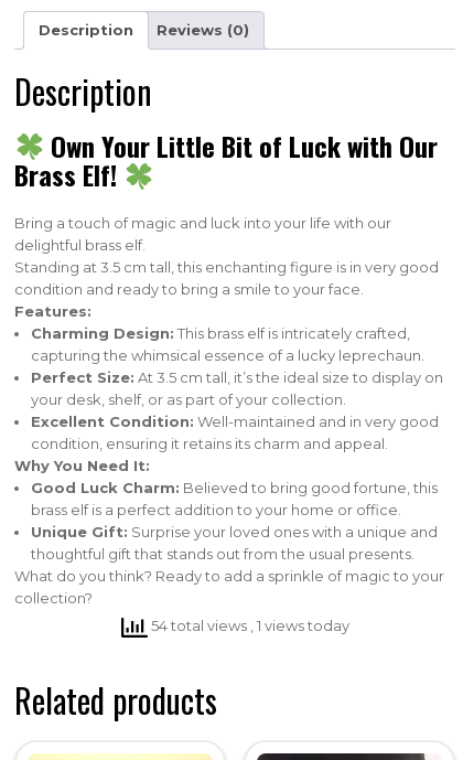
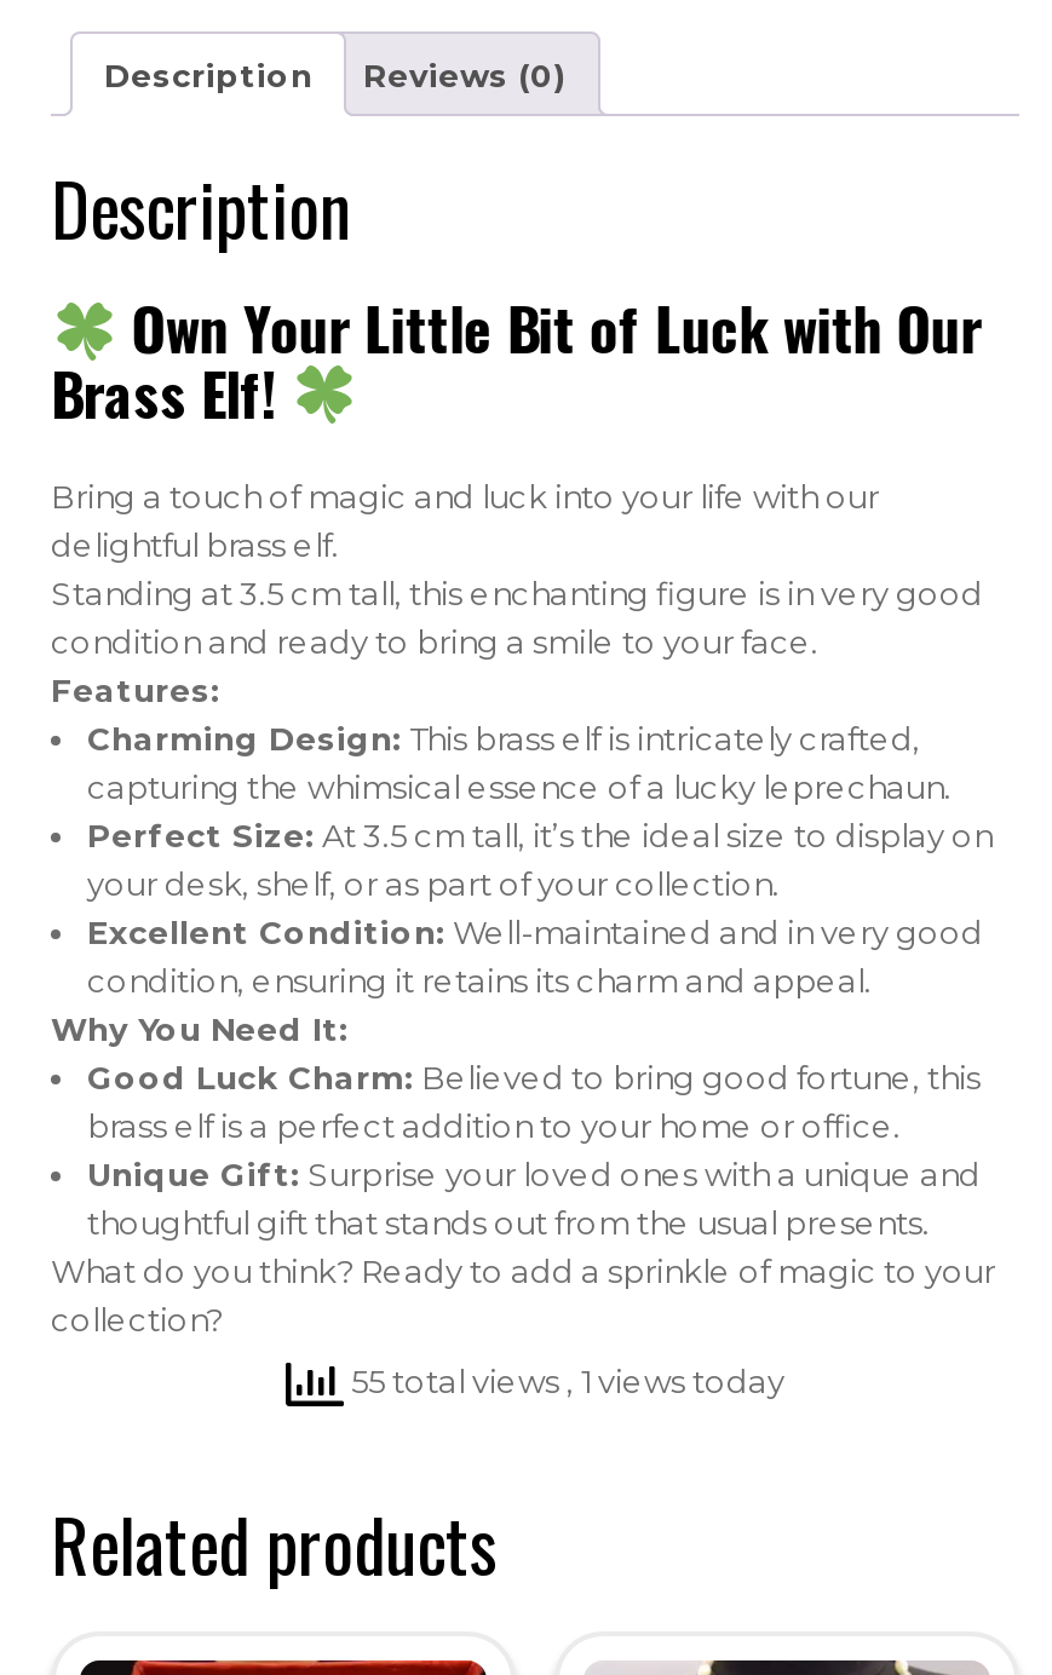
[147,617,349,634] 54 total views, 1 views today -> [344,1361,784,1399] 55 total views, 1 views today

